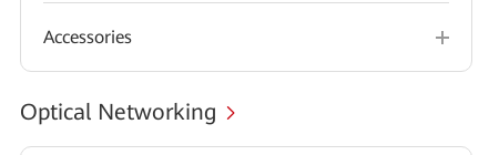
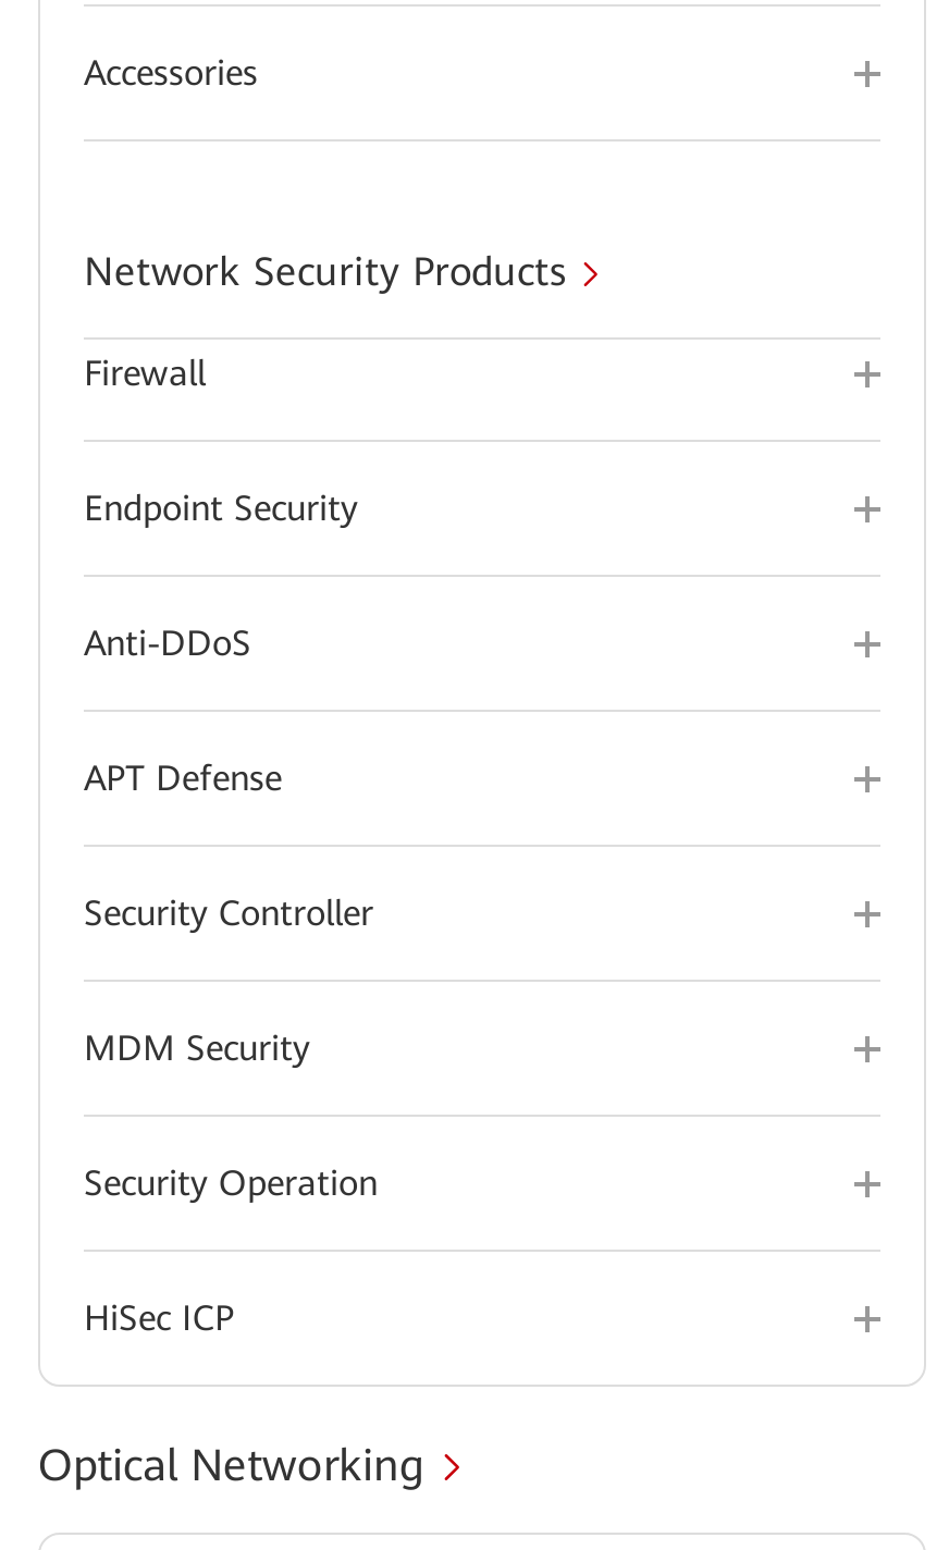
none -> [84,248,567,1339] Network Security Products | Firewall | Endpoint Security | Anti-DDoS | APT Defense | Security Controller | MDM Security | Security Operation | HiSec ICP

